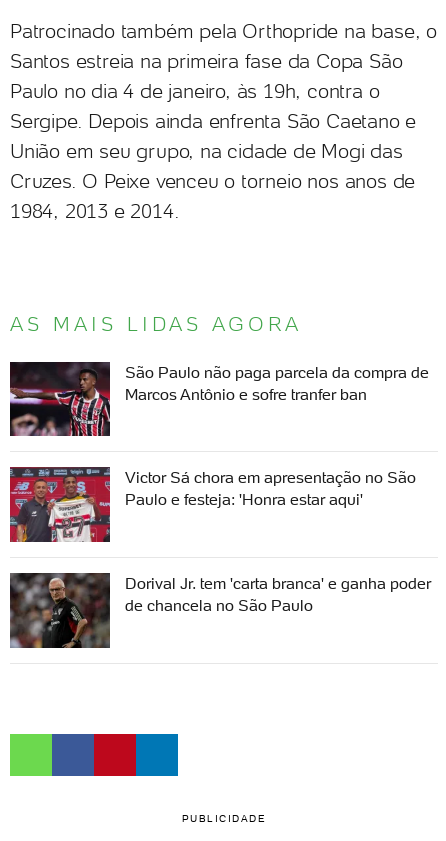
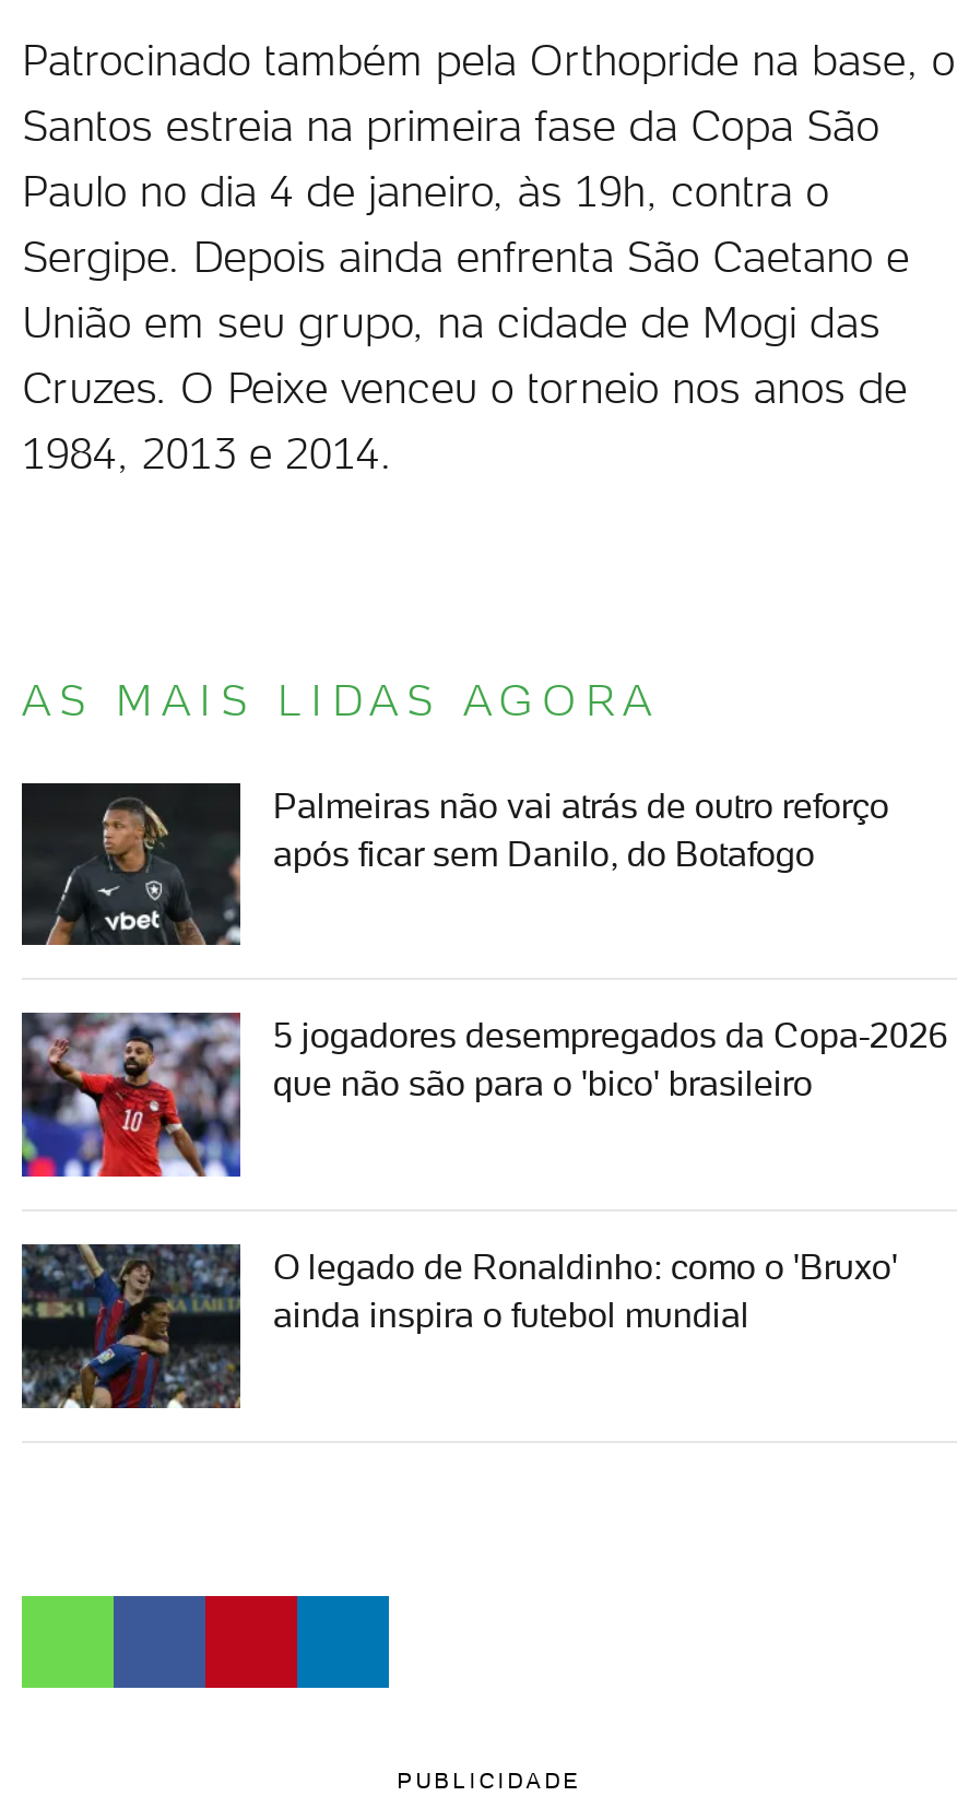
[9,363,429,437] [image] | São Paulo não paga parcela da compra de | Marcos Antônio e sofre tranfer ban -> [20,785,889,947] [image] | Palmeiras não vai atrás de outro reforço | após ficar sem Danilo, do Botafogo
[9,466,416,543] [image] | Victor Sá chora em apresentação no São | Paulo e festeja: 'Honra estar aqui' -> [20,1011,948,1179] [image] | 5 jogadores desempregados da Copa-2026 | que não são para o 'bico' brasileiro
[9,573,431,649] [image] | Dorival Jr. tem 'carta branca' e ganha poder | de chancela no São Paulo -> [20,1244,898,1410] [image] | O legado de Ronaldinho: como o 'Bruxo' | ainda inspira o futebol mundial

